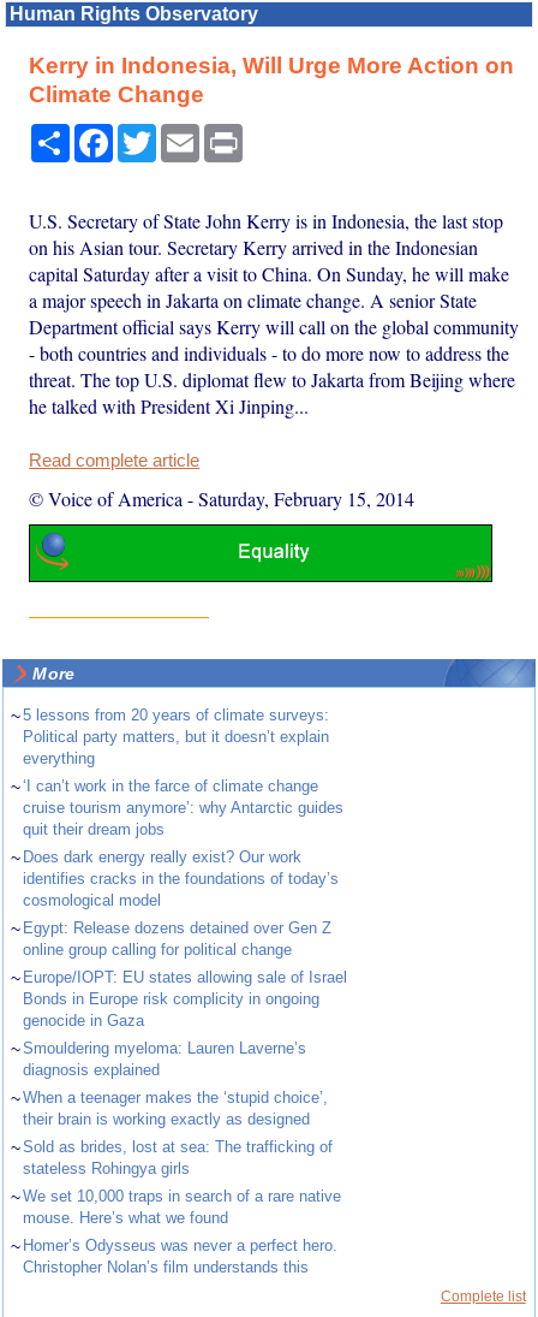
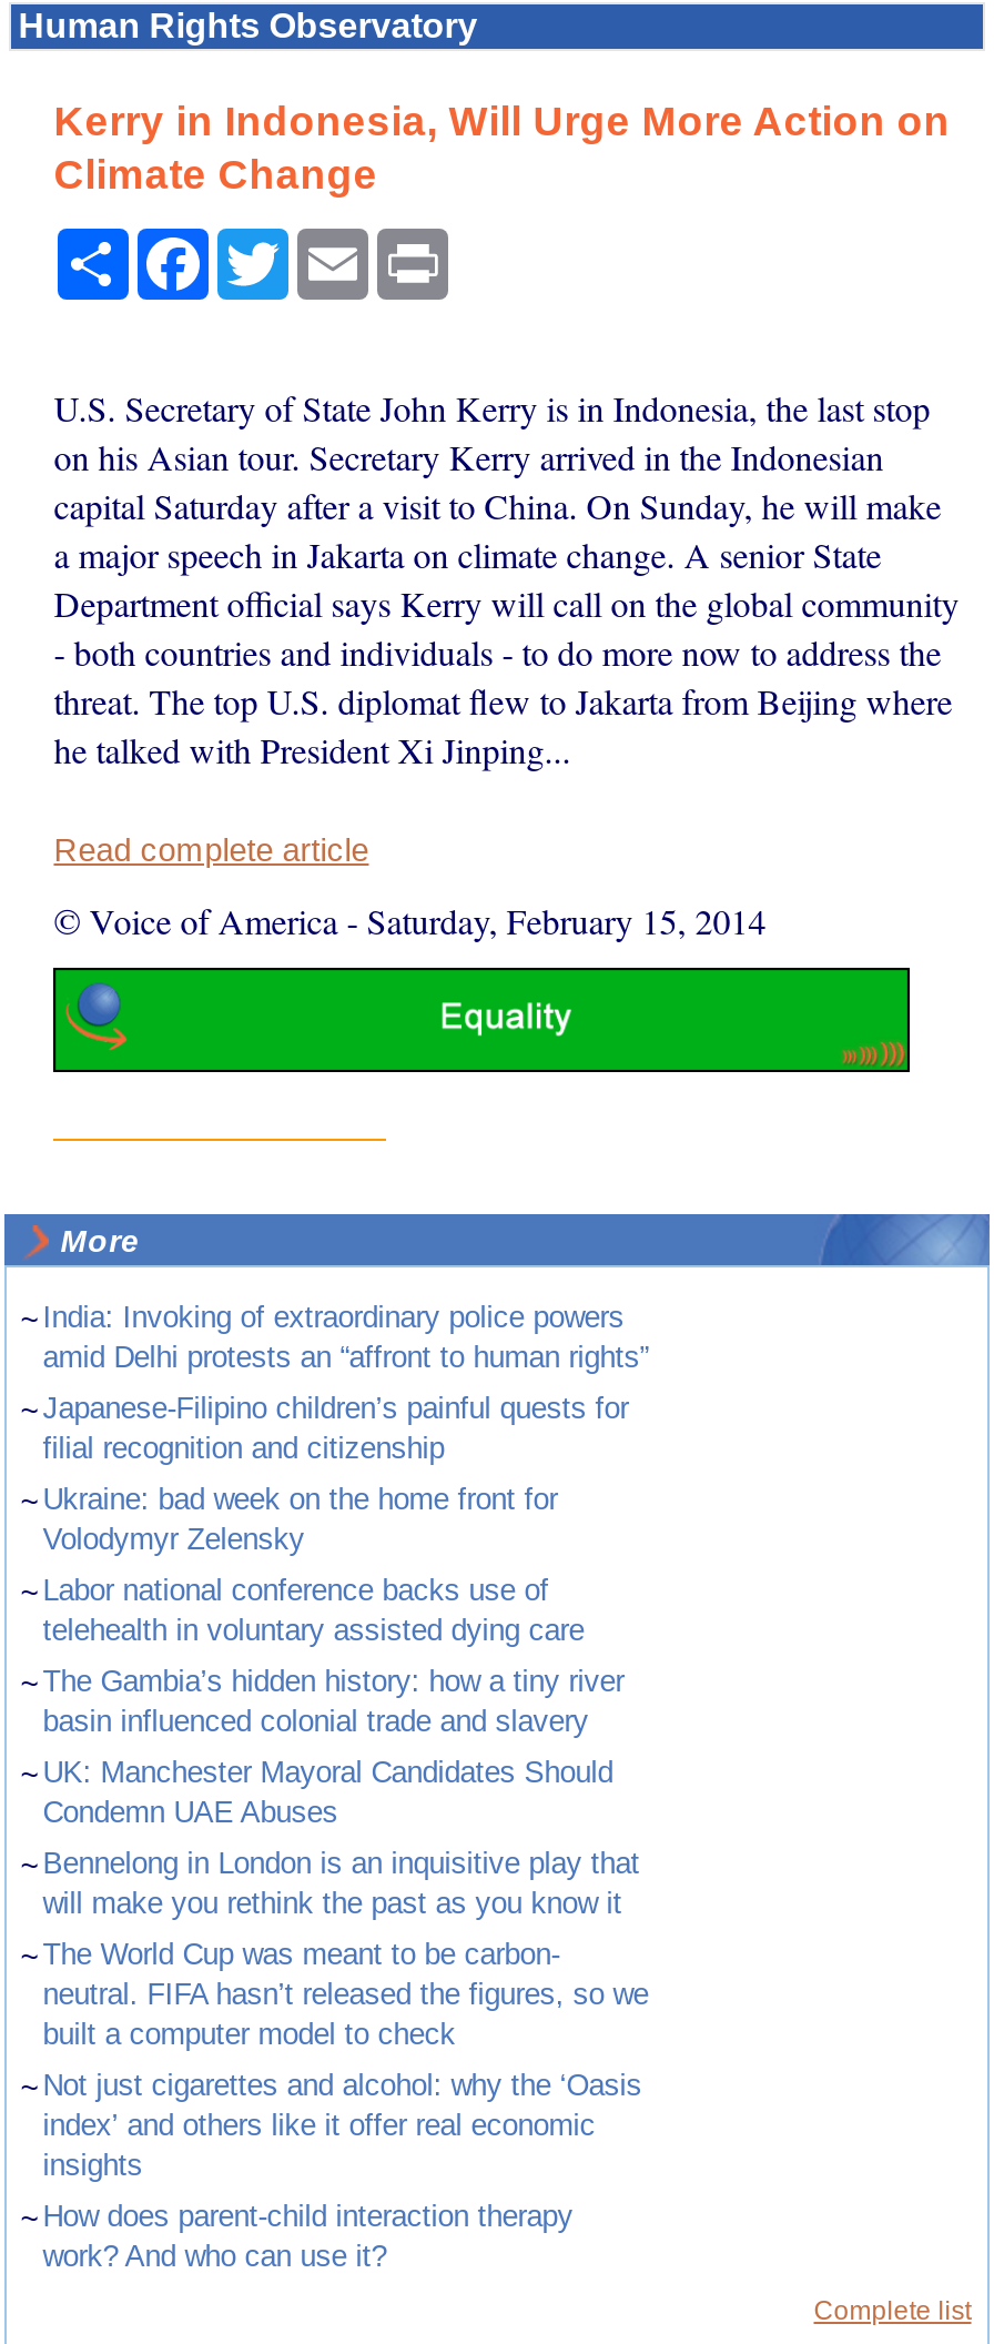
[11,706,329,767] ~ 5 lessons from 20 years of climate surveys: | Political party matters, but it doesn’t explain | everything -> [20,1302,648,1376] ~ India: Invoking of extraordinary police powers | amid Delhi protests an “affront to human rights”
[11,777,344,838] ~ ‘I can’t work in the farce of climate change | cruise tourism anymore’: why Antarctic guides | quit their dream jobs -> [20,1393,628,1467] ~ Japanese-Filipino children’s painful quests for | filial recognition and citizenship
[11,848,339,909] ~ Does dark energy really exist? Our work | identifies cracks in the foundations of today’s | cosmological model -> [20,1484,557,1558] ~ Ukraine: bad week on the home front for | Volodymyr Zelensky
[11,919,332,958] ~ Egypt: Release dozens detained over Gen Z | online group calling for political change -> [20,1575,584,1649] ~ Labor national conference backs use of | telehealth in voluntary assisted dying care
[11,968,347,1029] ~ Europe/IOPT: EU states allowing sale of Israel | Bonds in Europe risk complicity in ongoing | genocide in Gaza -> [20,1666,624,1740] ~ The Gambia’s hidden history: how a tiny river | basin influenced colonial trade and slavery
[11,1039,306,1078] ~ Smouldering myeloma: Lauren Laverne’s | diagnosis explained -> [20,1757,613,1831] ~ UK: Manchester Mayoral Candidates Should | Condemn UAE Abuses
[11,1088,328,1128] ~ When a teenager makes the ‘stupid choice’, | their brain is working exactly as designed -> [20,1848,639,1922] ~ Bennelong in London is an inquisitive play that | will make you rethink the past as you know it
[11,1137,333,1177] ~ Sold as brides, lost at sea: The trafficking of | stateless Rohingya girls -> [20,1939,648,2053] ~ The World Cup was meant to be carbon- | neutral. FIFA hasn’t released the figures, so we | built a computer model to check
[11,1187,341,1226] ~ We set 10,000 traps in search of a rare native | mouse. Here’s what we found -> [20,2070,642,2184] ~ Not just cigarettes and alcohol: why the ‘Oasis | index’ and others like it offer real economic | insights
[11,1236,338,1276] ~ Homer’s Odysseus was never a perfect hero. | Christopher Nolan’s film understands this -> [20,2201,573,2275] ~ How does parent-child interaction therapy | work? And who can use it?

